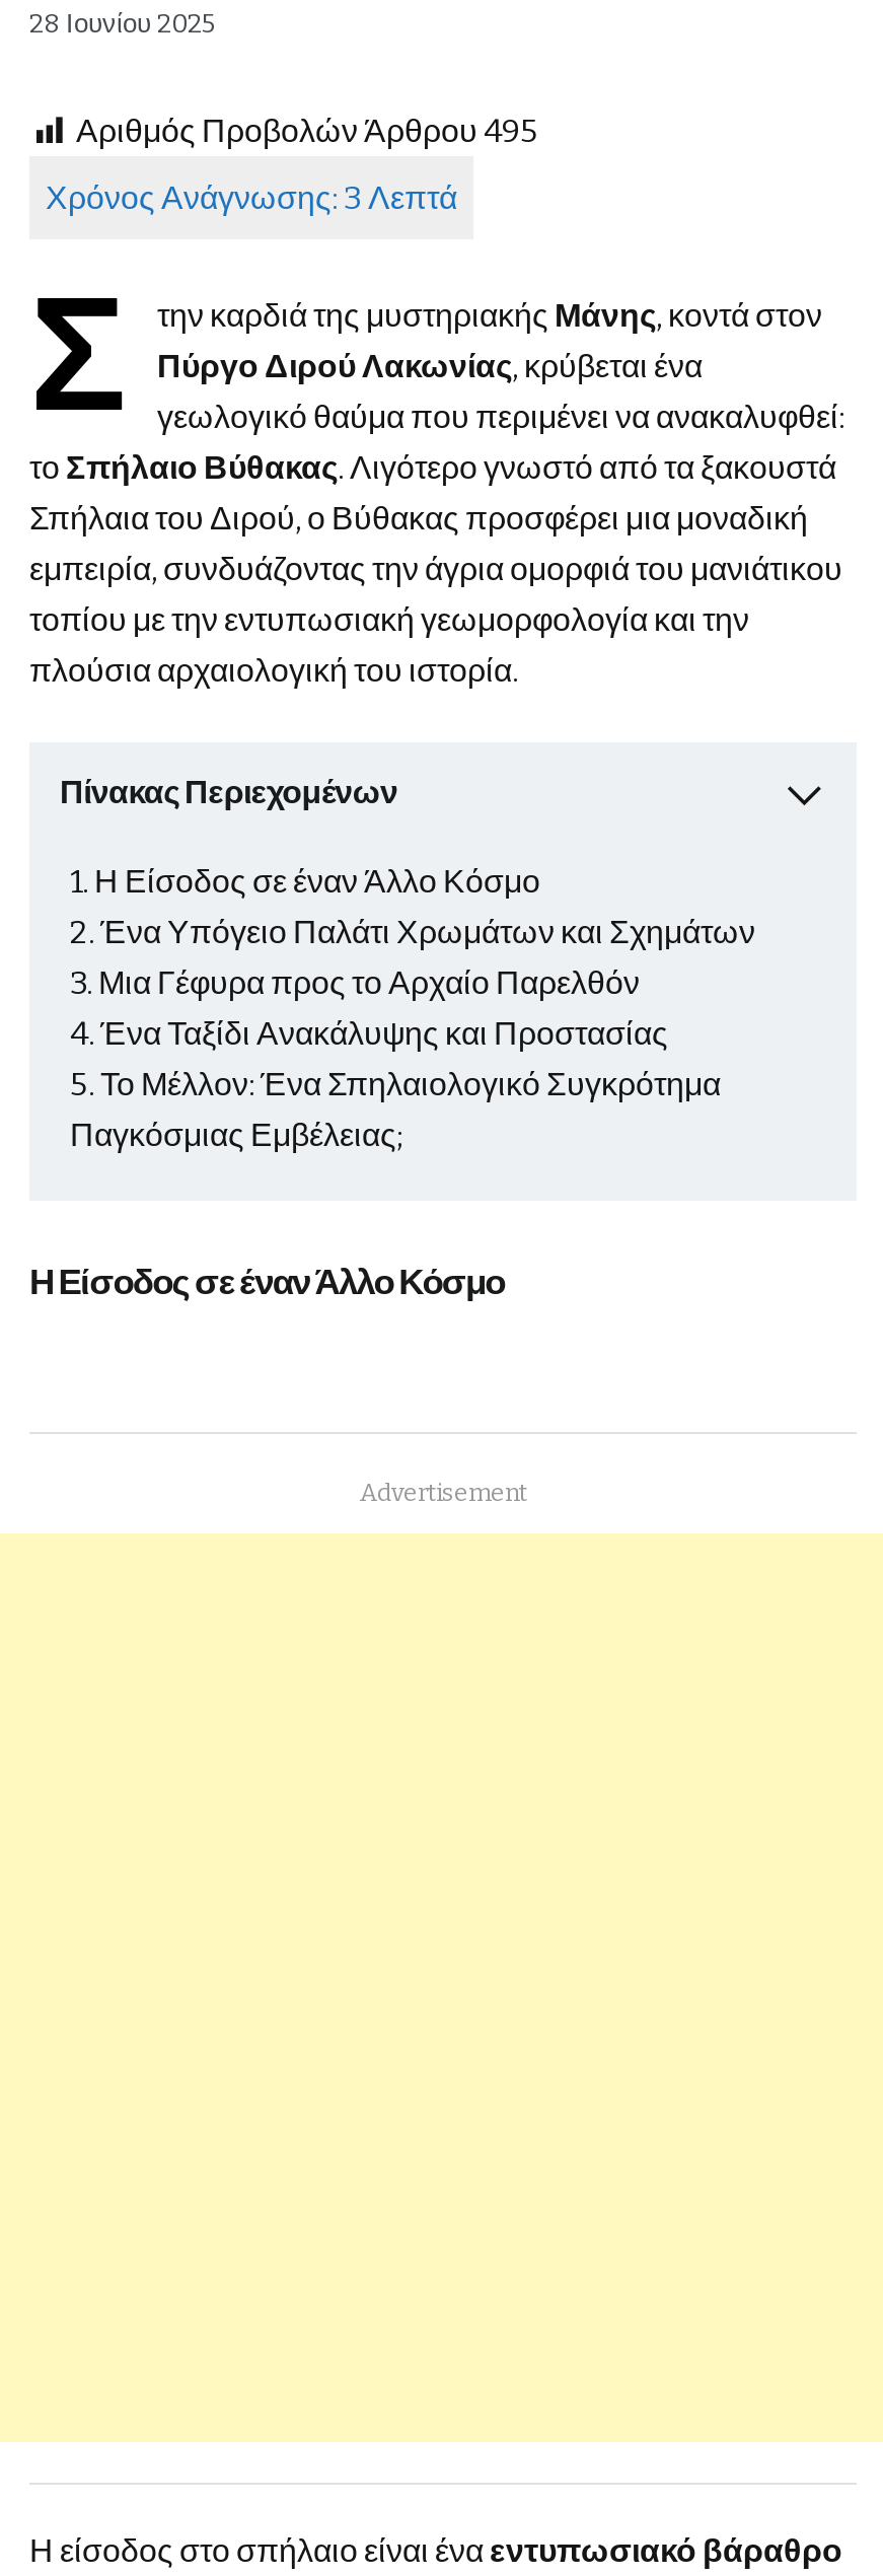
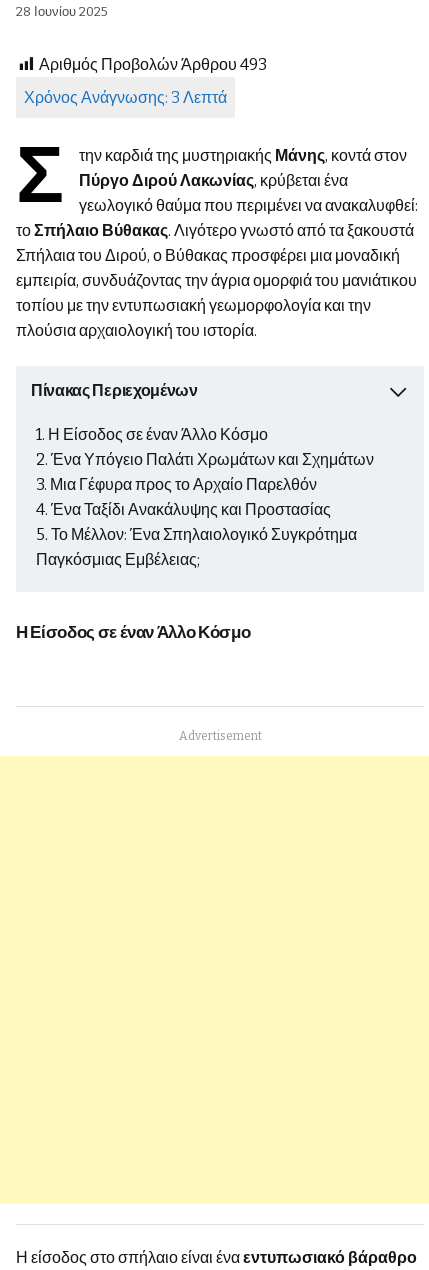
[76,112,538,151] Αριθμός Προβολών Άρθρου 495 -> [39,55,267,74] Αριθμός Προβολών Άρθρου 493

